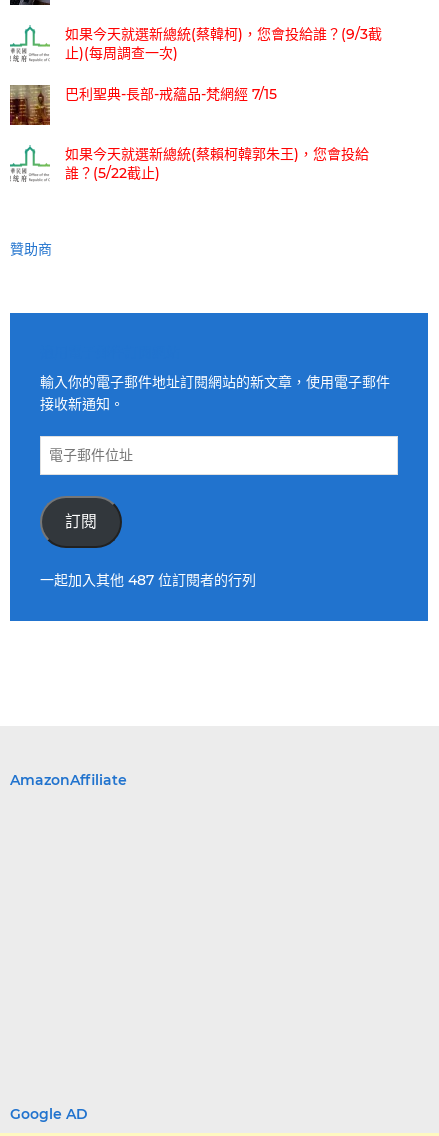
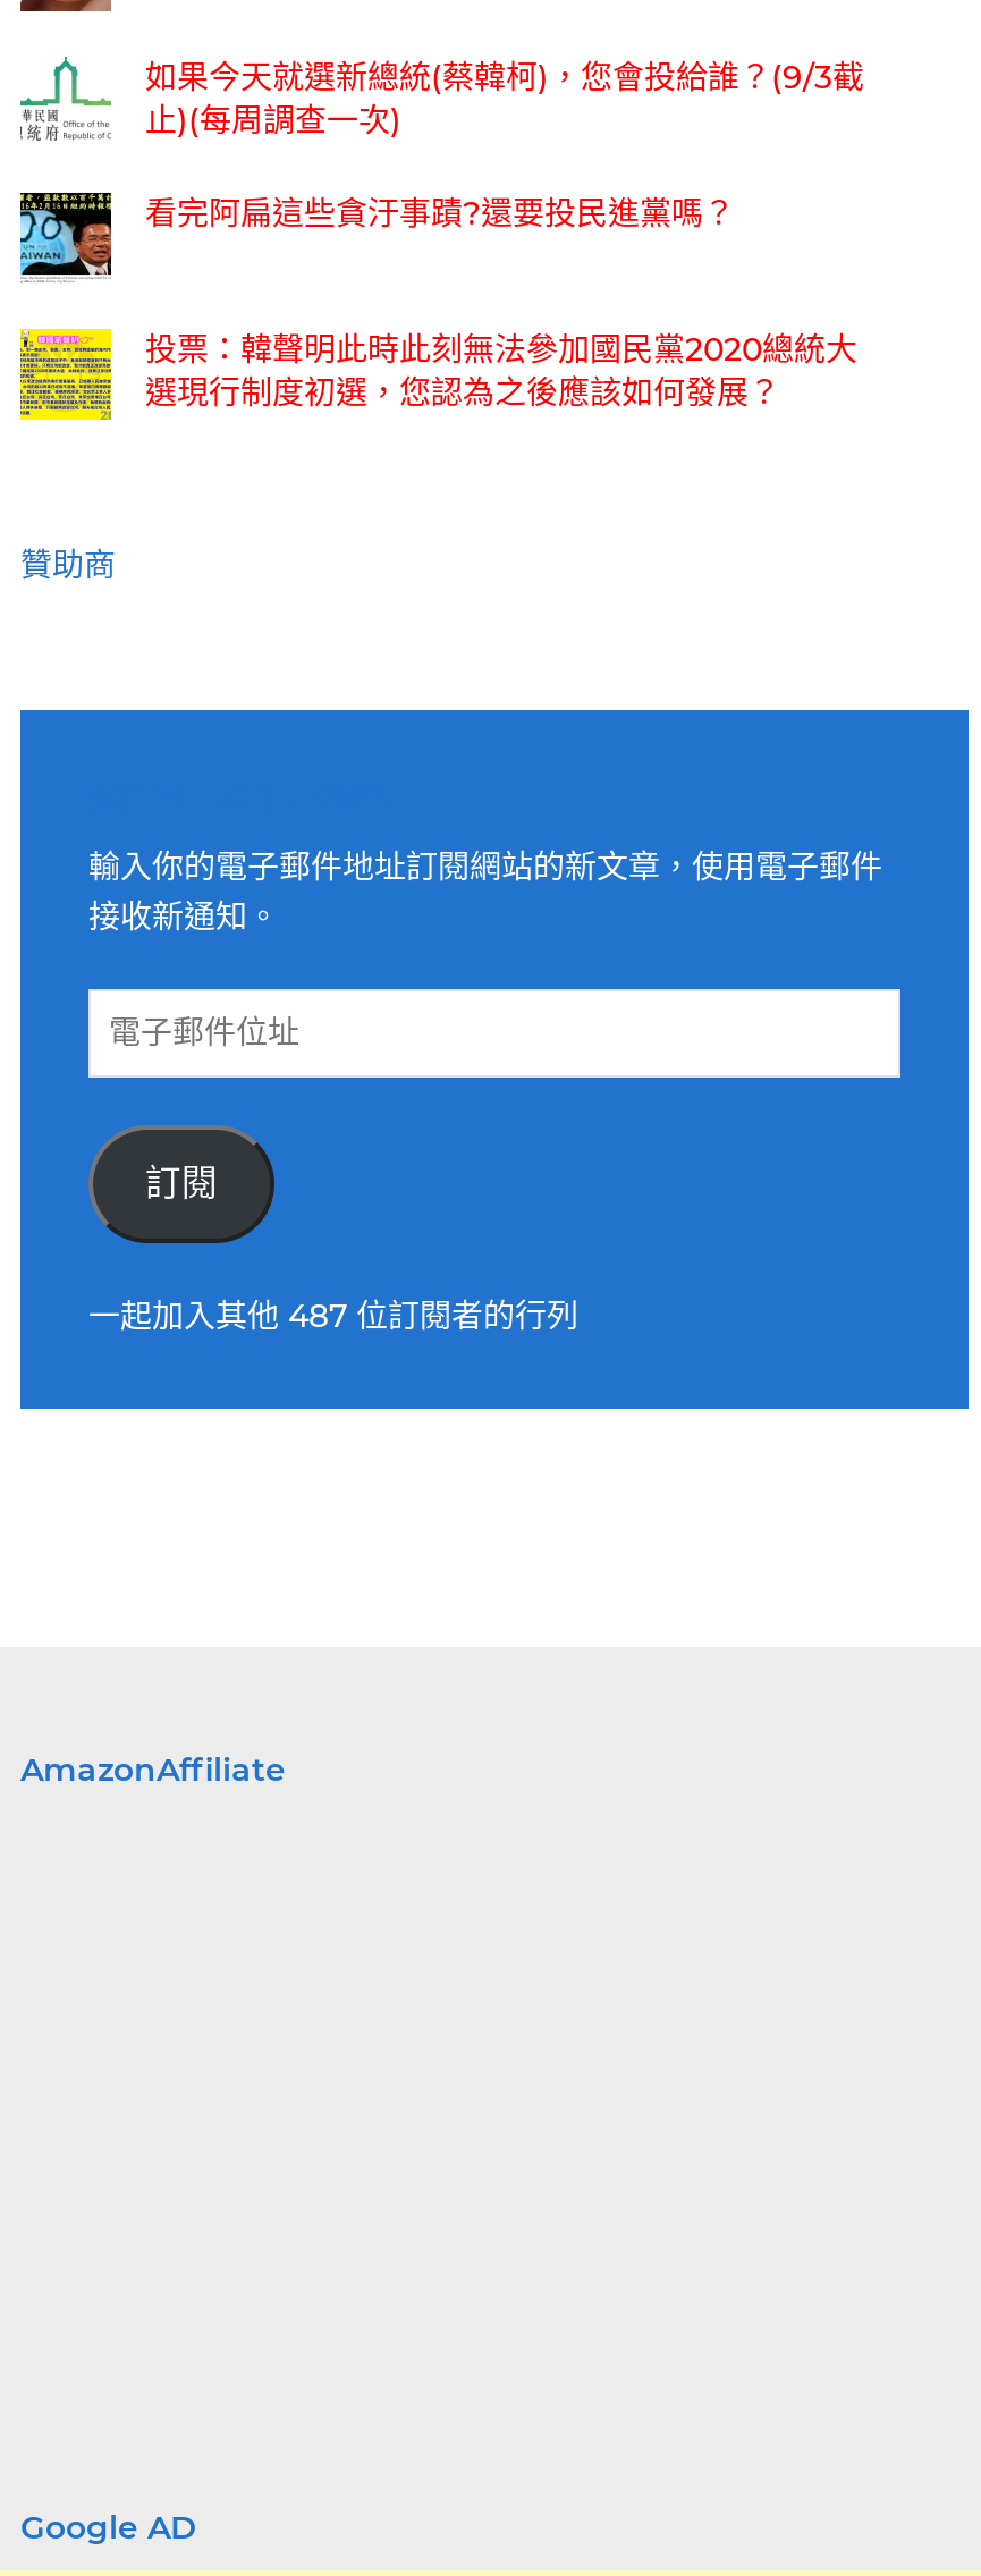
[9,84,277,126] [image] | 巴利聖典-長部-戒蘊品-梵網經 7/15 -> [18,191,735,284] [image] | 看完阿扁這些貪汙事蹟?還要投民進黨嗎？
[9,145,369,185] [image] | 如果今天就選新總統(蔡賴柯韓郭朱王)，您會投給 | 誰？(5/22截止) -> [18,327,857,422] [image] | 投票：韓聲明此時此刻無法參加國民黨2020總統大 | 選現行制度初選，您認為之後應該如何發展？

